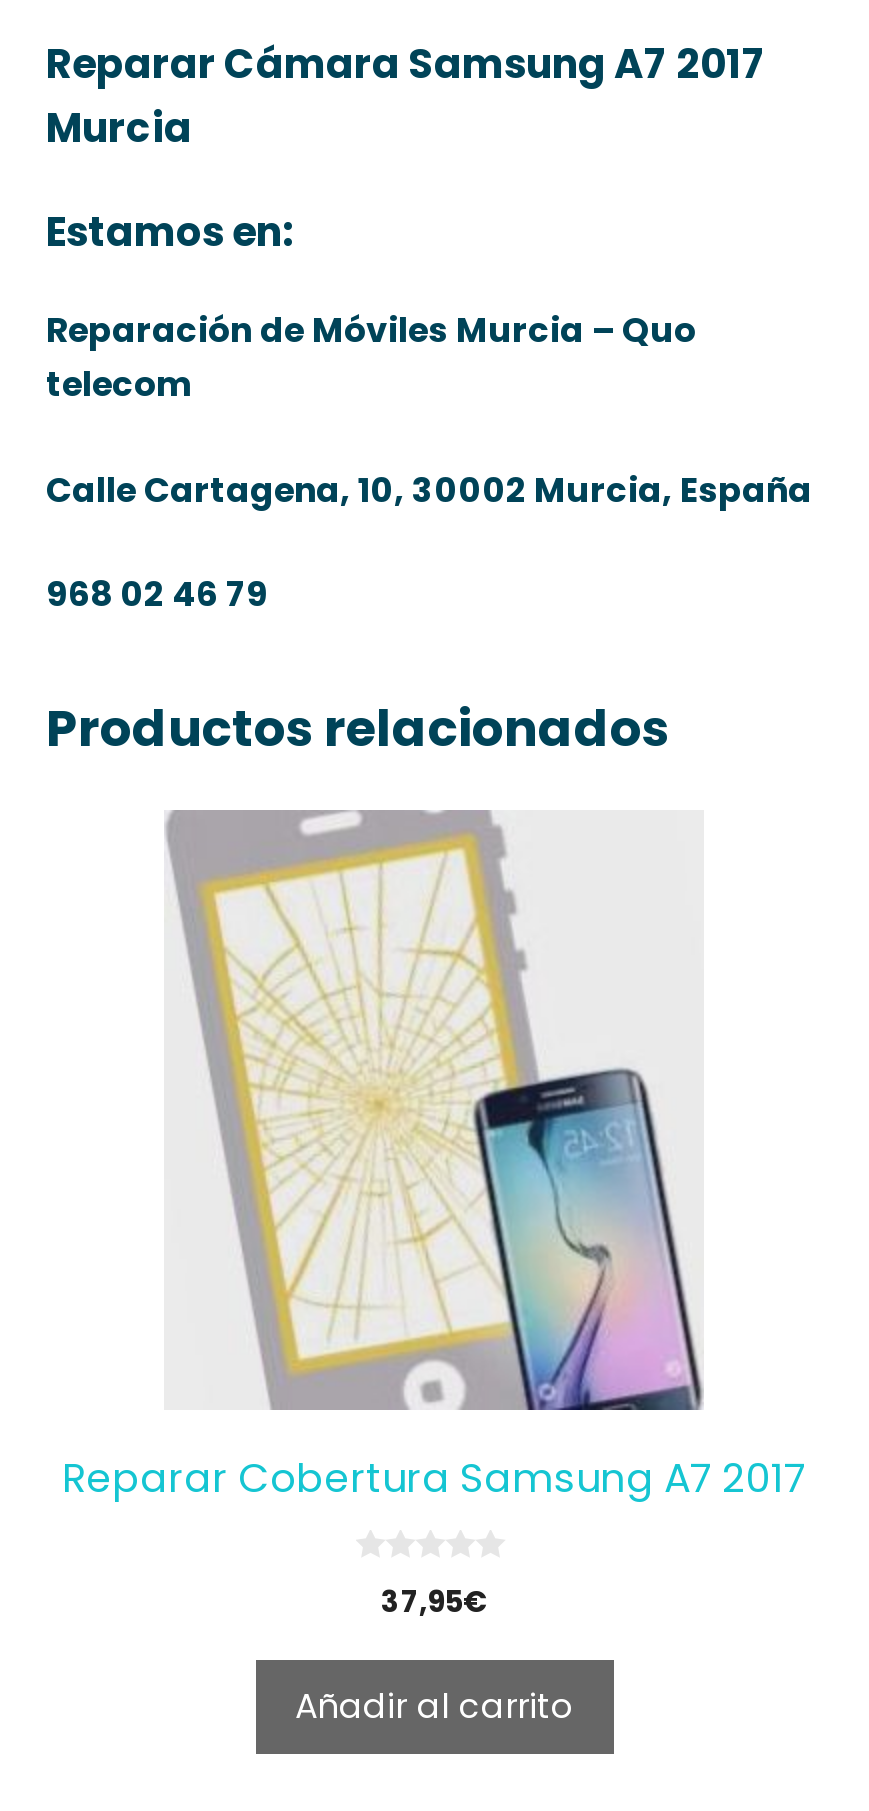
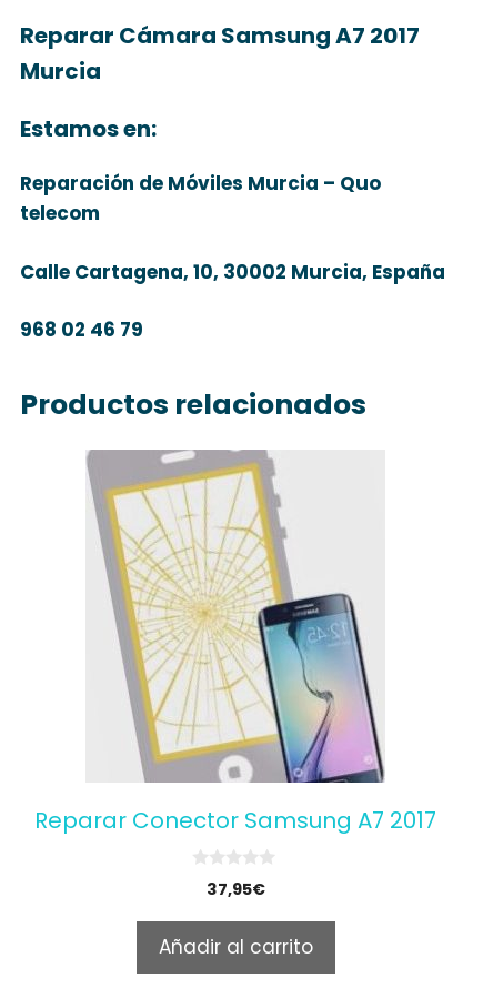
[62,1451,806,1507] Reparar Cobertura Samsung A7 2017 -> [34,805,436,836] Reparar Conector Samsung A7 2017

